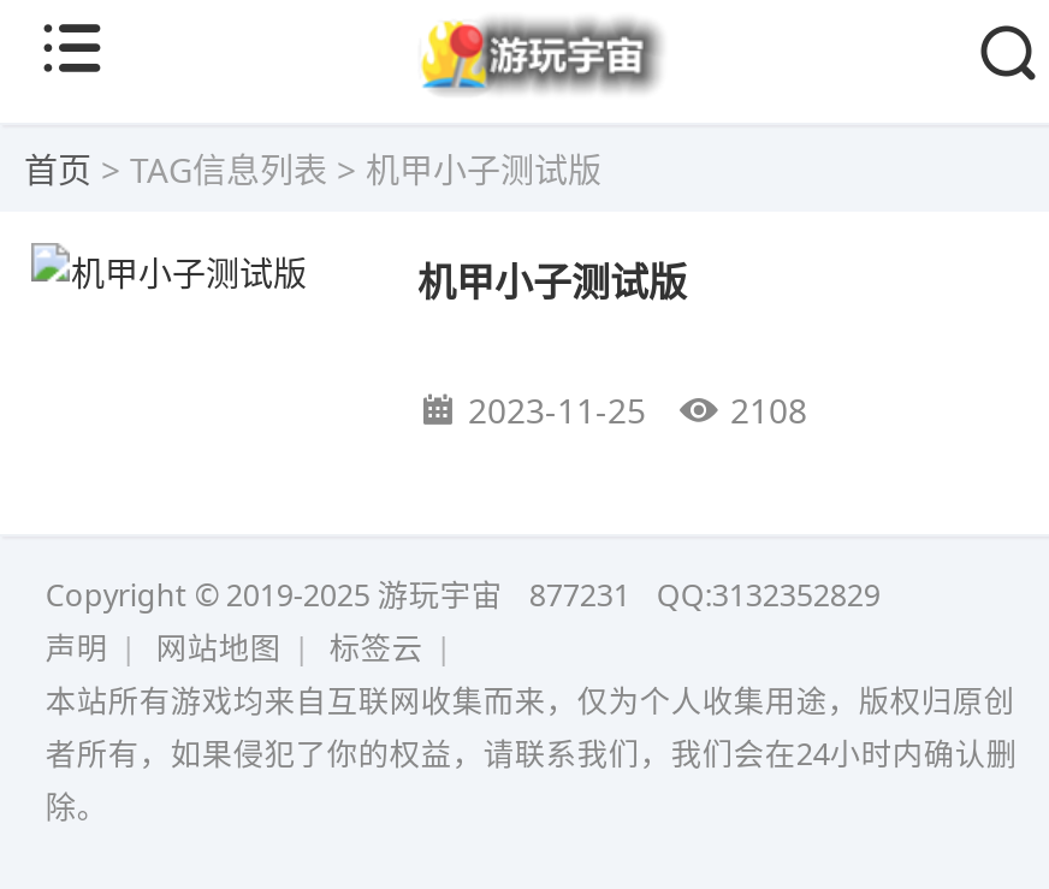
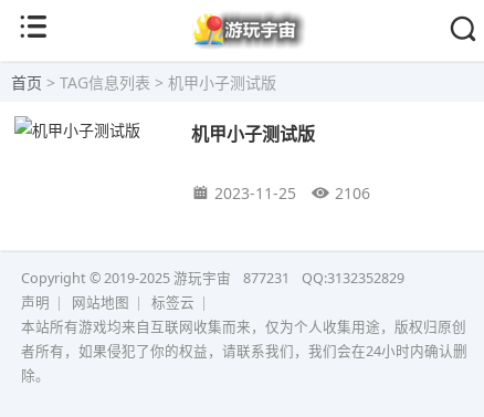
[468,387,807,432] 2023-11-25 2108 -> [215,182,371,203] 2023-11-25 2106

